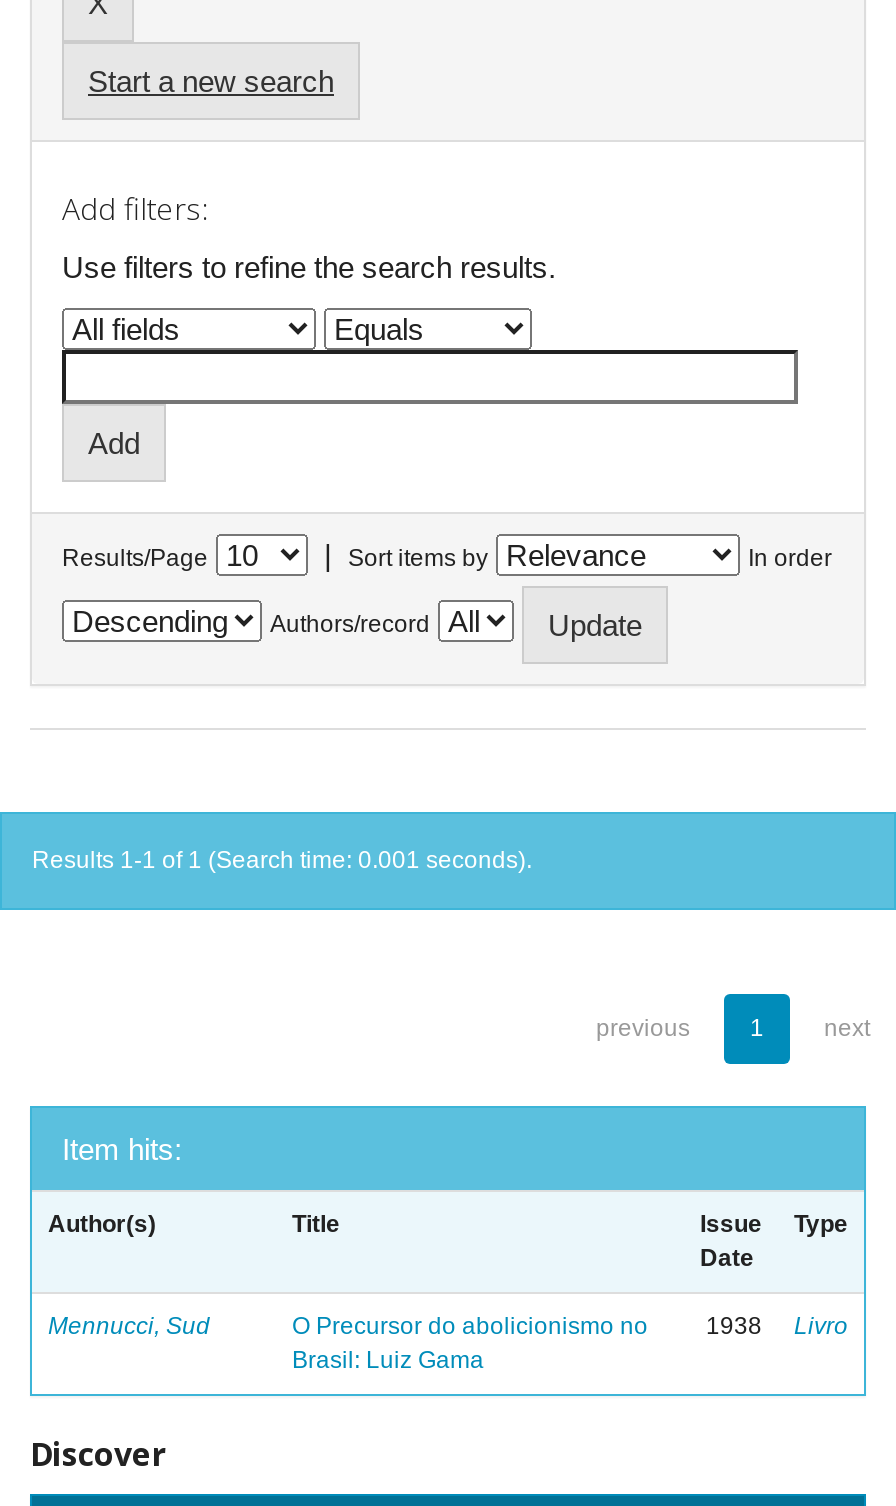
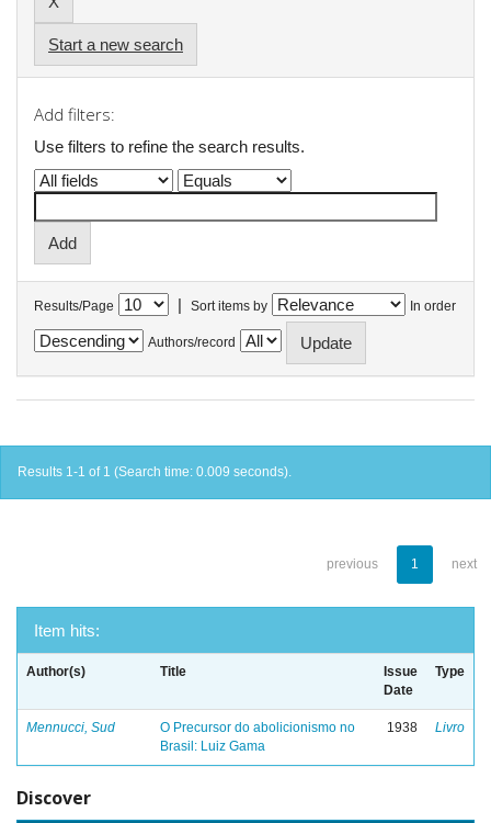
[32,846,532,874] Results 1-1 of 1 (Search time: 0.001 seconds). -> [18,464,292,480] Results 1-1 of 1 (Search time: 0.009 seconds).

